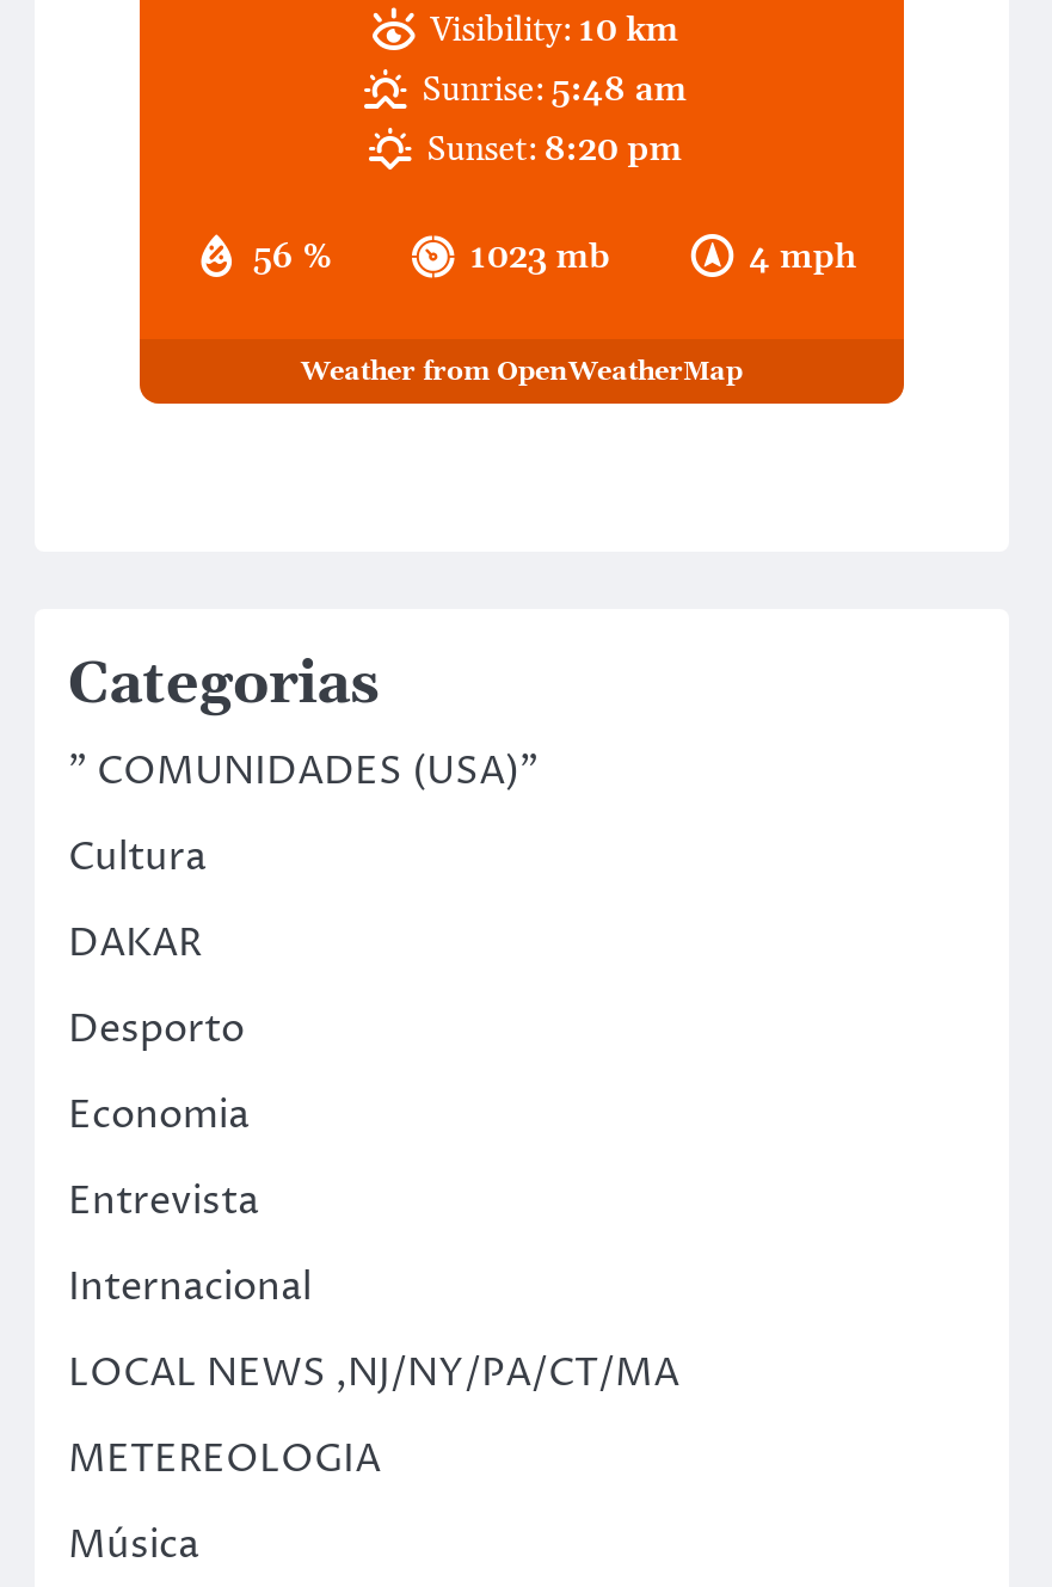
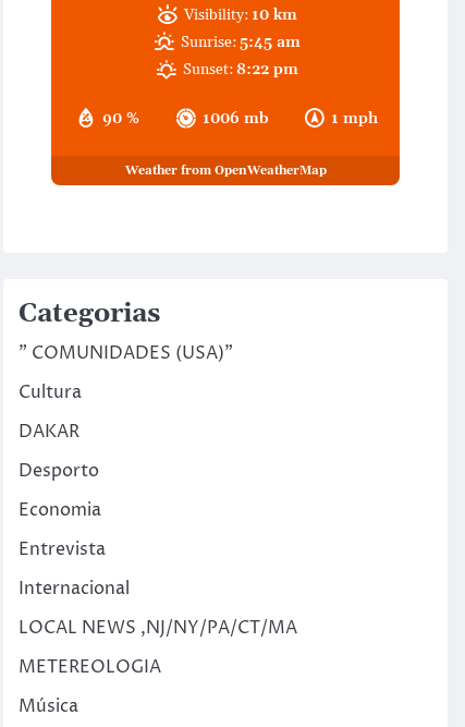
[422,70,687,113] Sunrise: 5:48 am -> [180,33,300,53] Sunrise: 5:45 am
[427,130,682,173] Sunset: 8:20 pm -> [183,60,298,80] Sunset: 8:22 pm
[253,237,856,280] 56 % | 1023 mb | 4 mph -> [103,109,378,129] 90 % | 1006 mb | 1 mph

